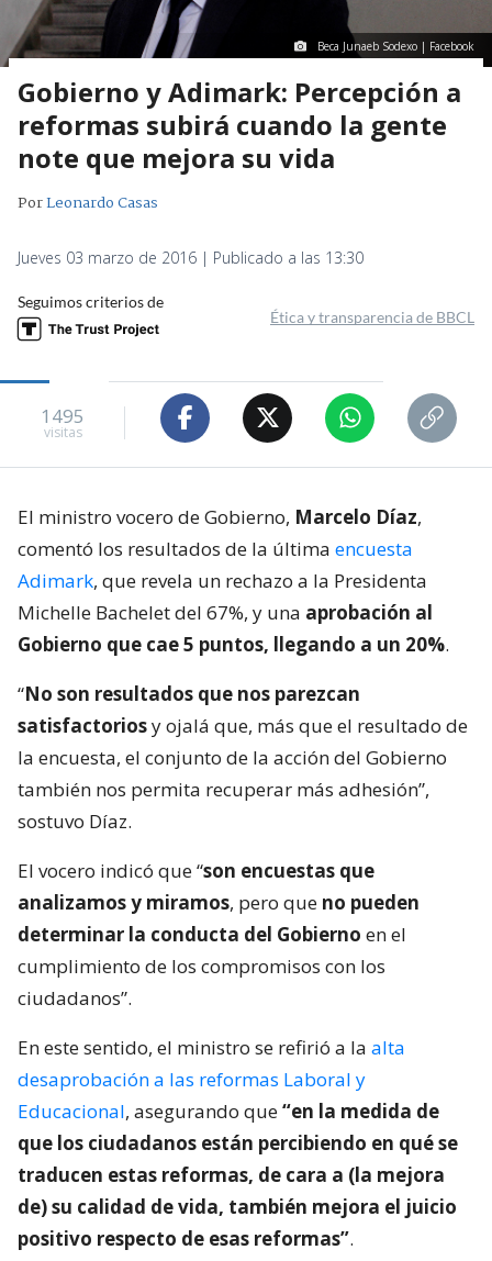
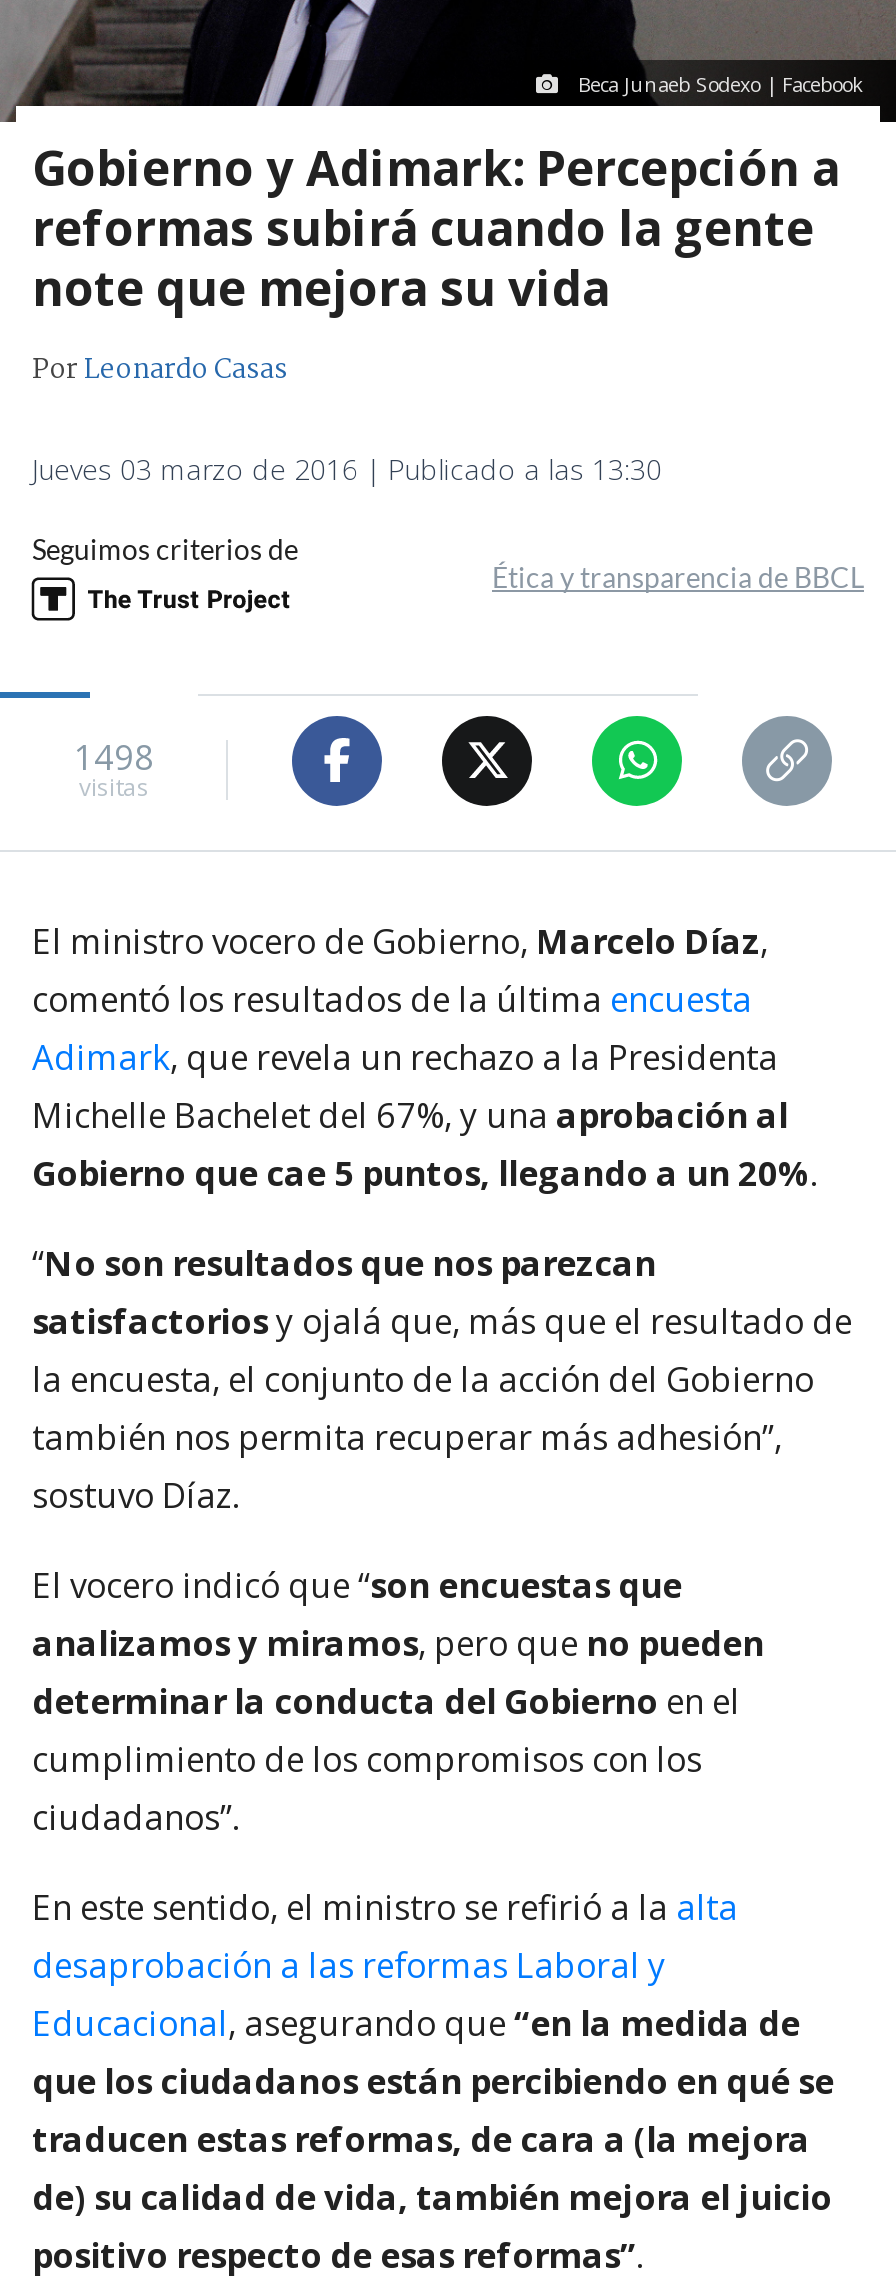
[41,403,85,429] 1495 -> [74,735,154,781] 1498

